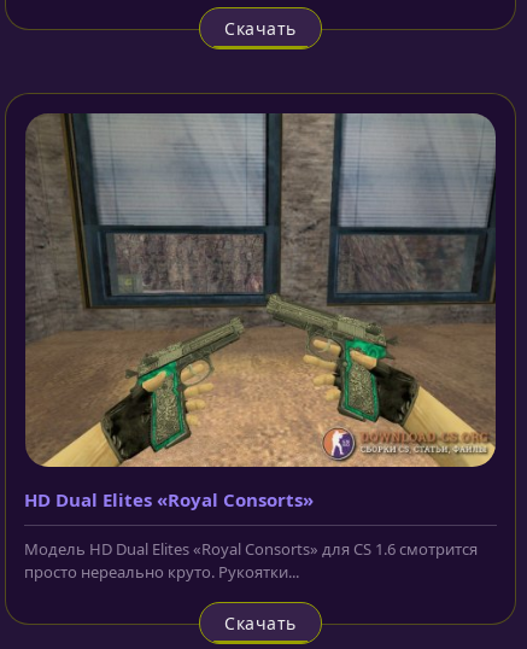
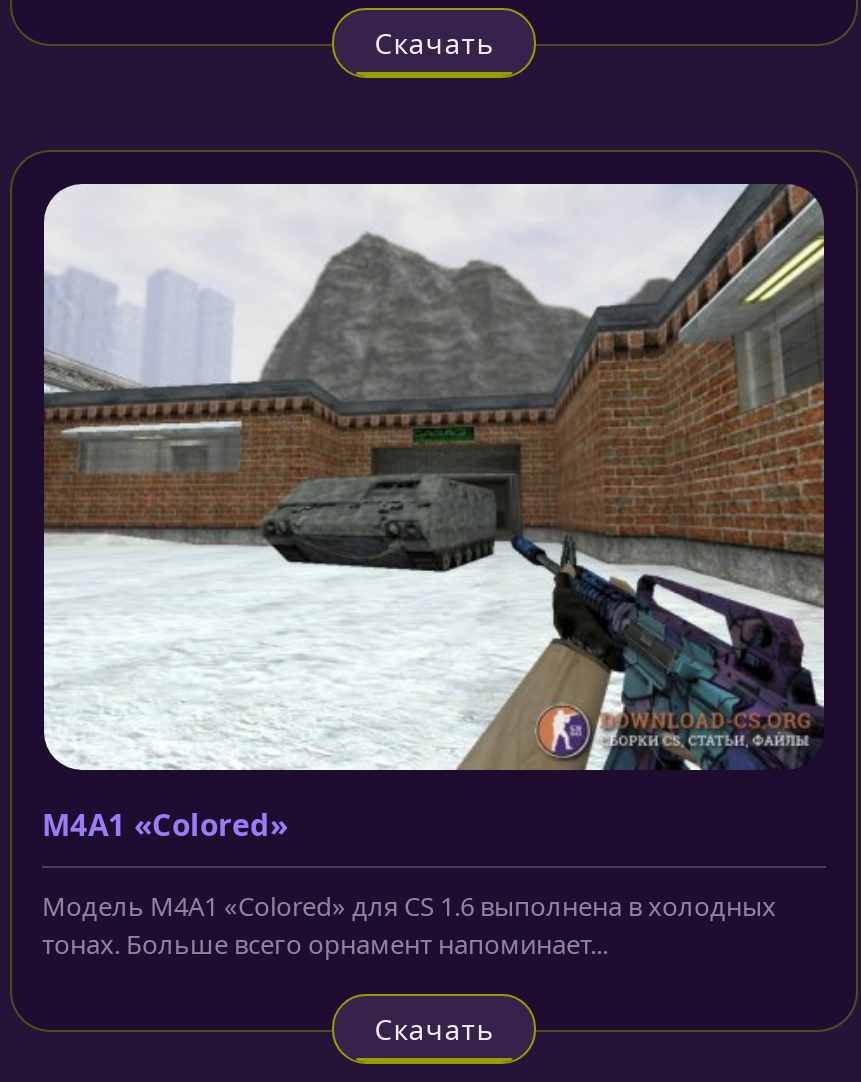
[24,112,497,511] [image] | HD Dual Elites «Royal Consorts» -> [42,182,826,843] [image] | M4A1 «Colored»
[24,537,478,582] Модель HD Dual Elites «Royal Consorts» для CS 1.6 смотрится | просто нереально круто. Рукоятки... -> [42,887,776,961] Модель M4A1 «Colored» для CS 1.6 выполнена в холодных | тонах. Больше всего орнамент напоминает...

